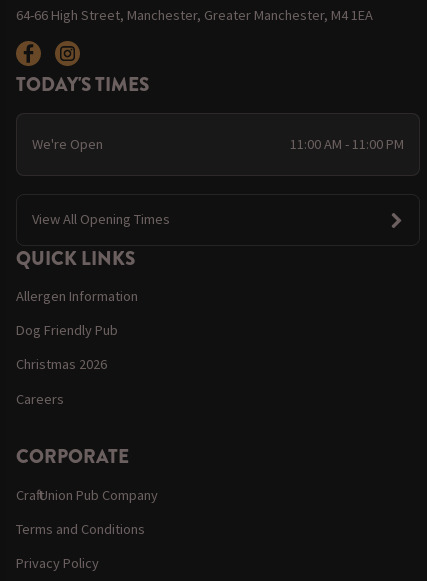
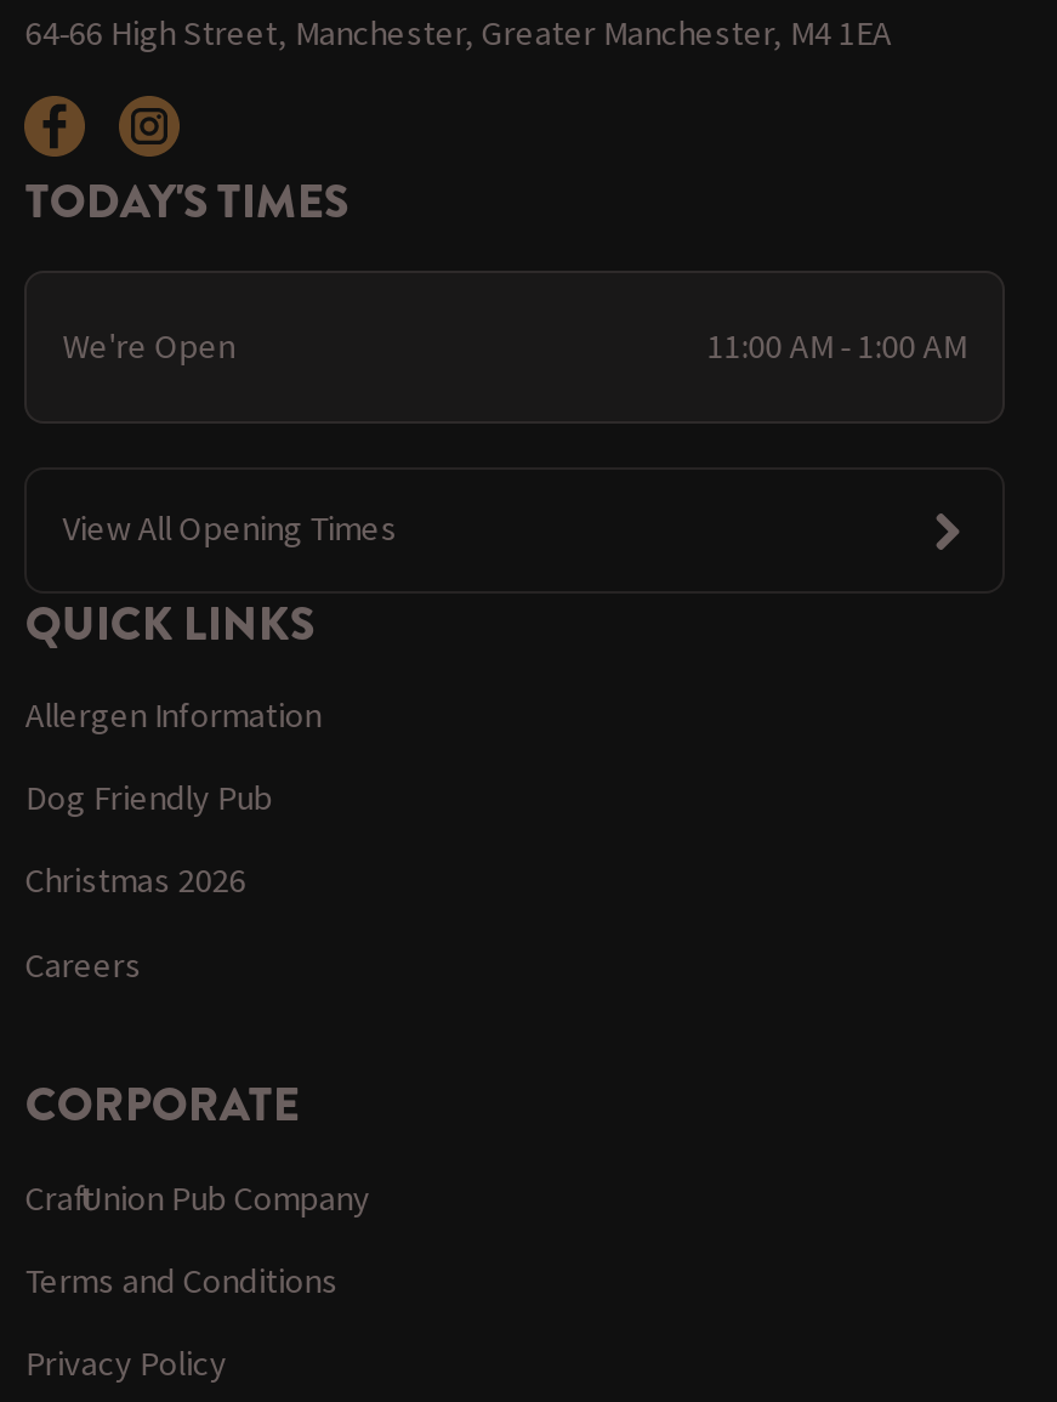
[290,135,404,153] 11:00 AM - 11:00 PM -> [707,324,966,368] 11:00 AM - 1:00 AM

